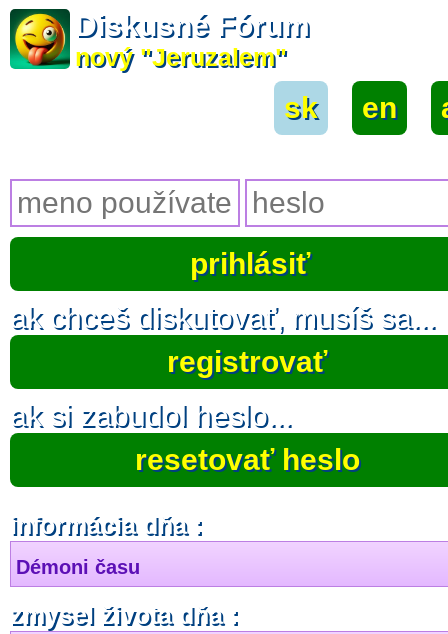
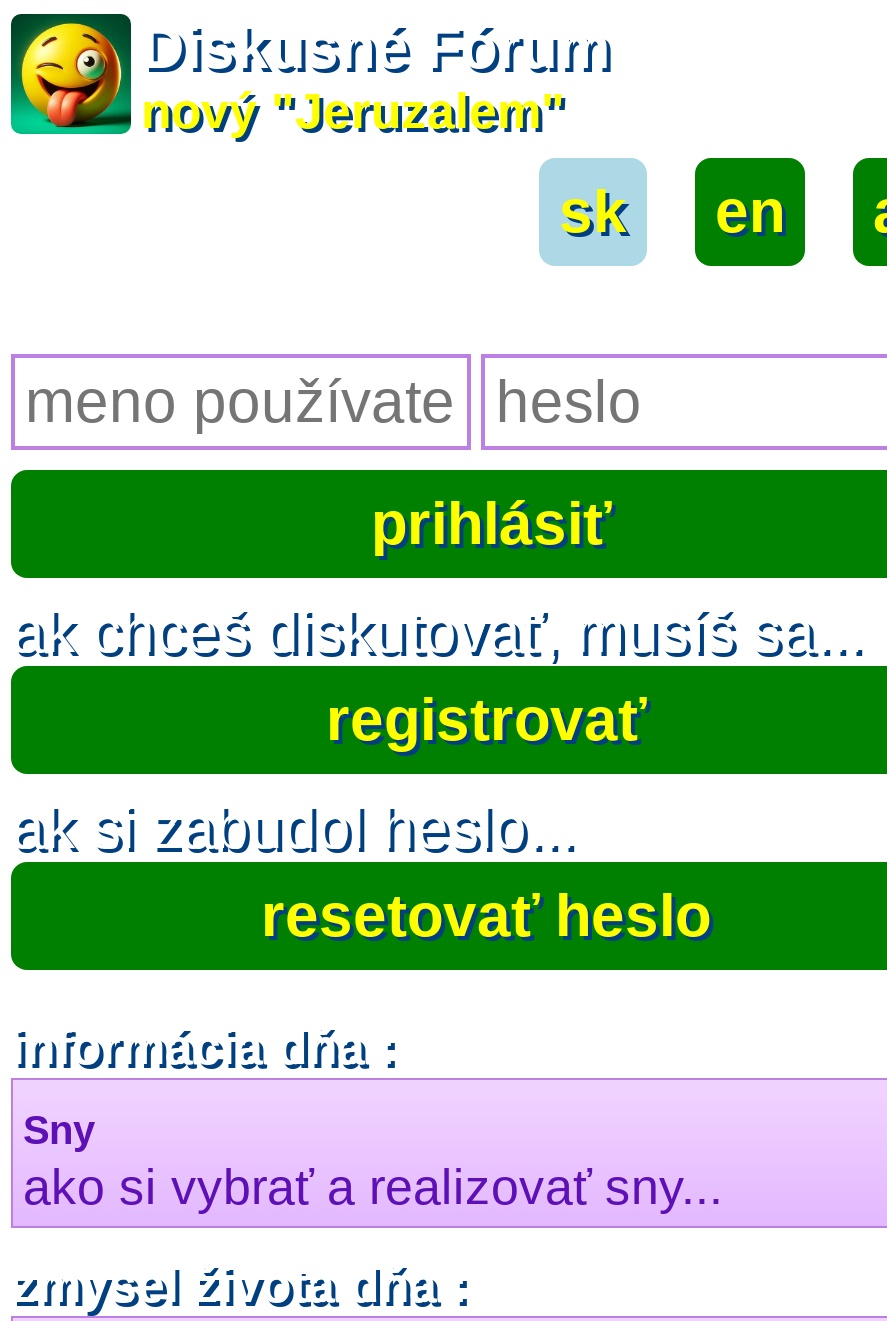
[16,556,140,578] Démoni času -> [23,1108,723,1214] Sny | ako si vybrať a realizovať sny...

